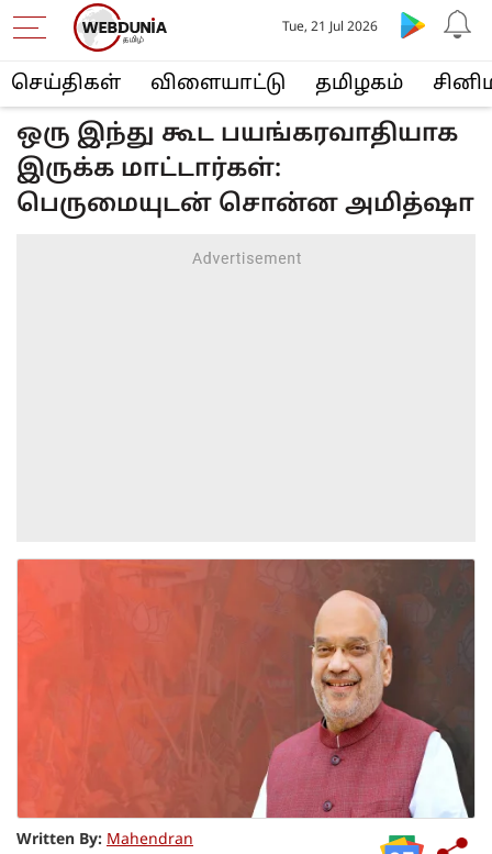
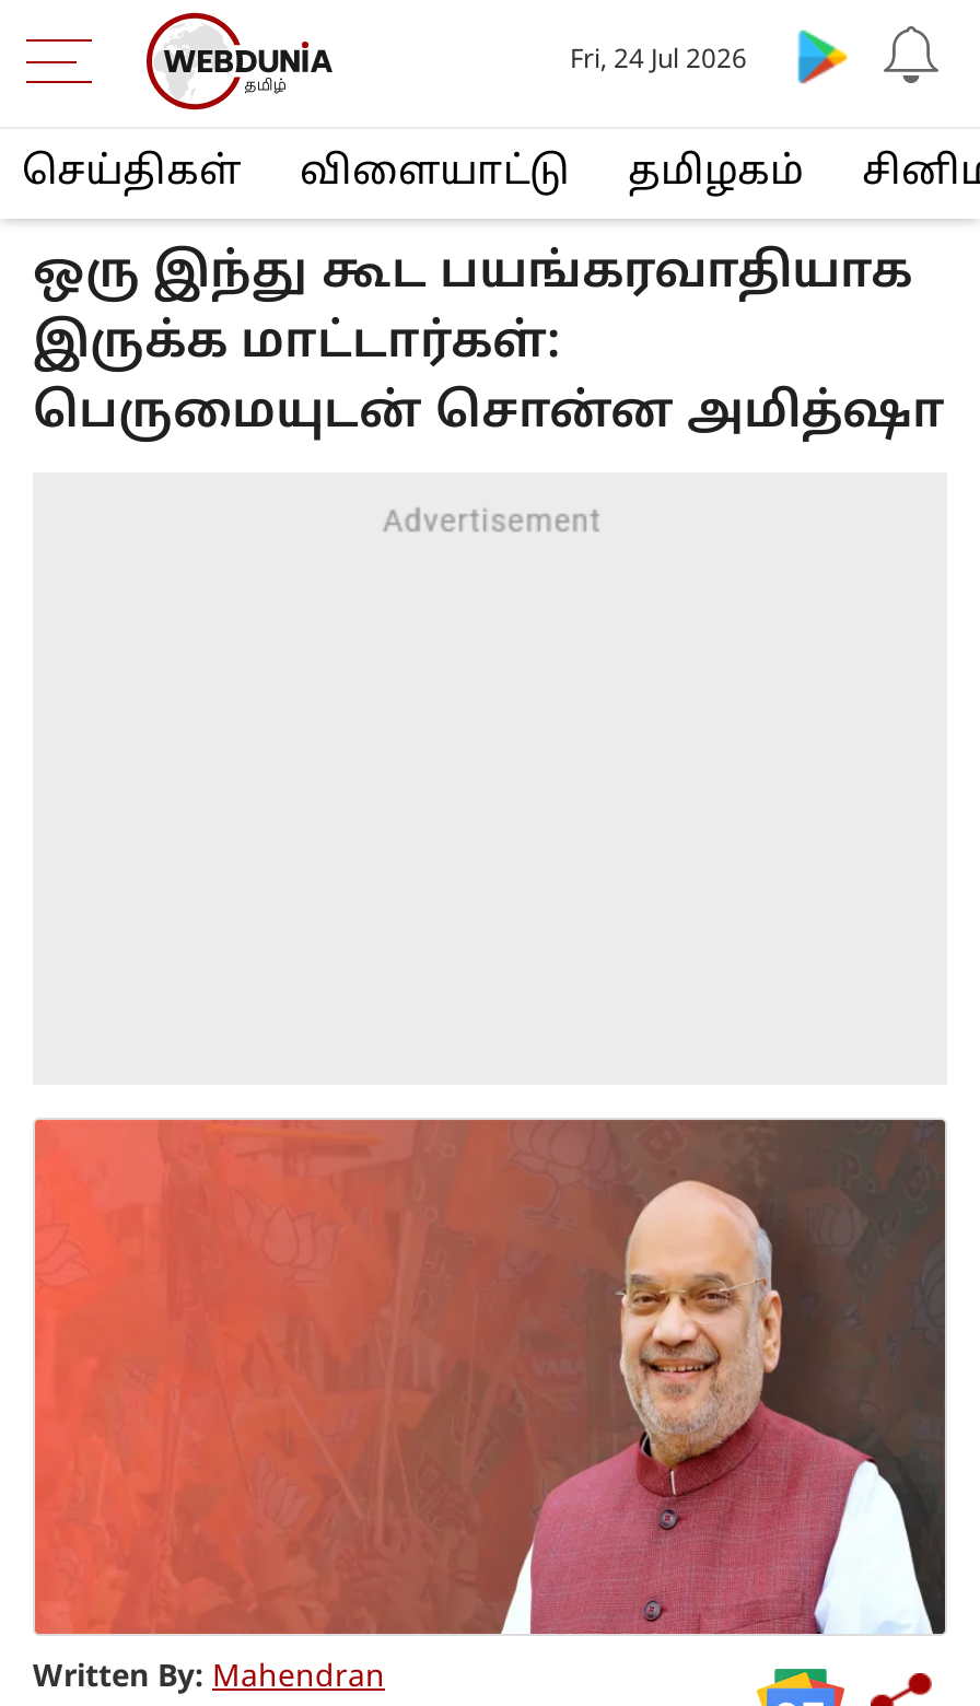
[283,20,378,35] Tue, 21 Jul 2026 -> [570,46,747,77] Fri, 24 Jul 2026

